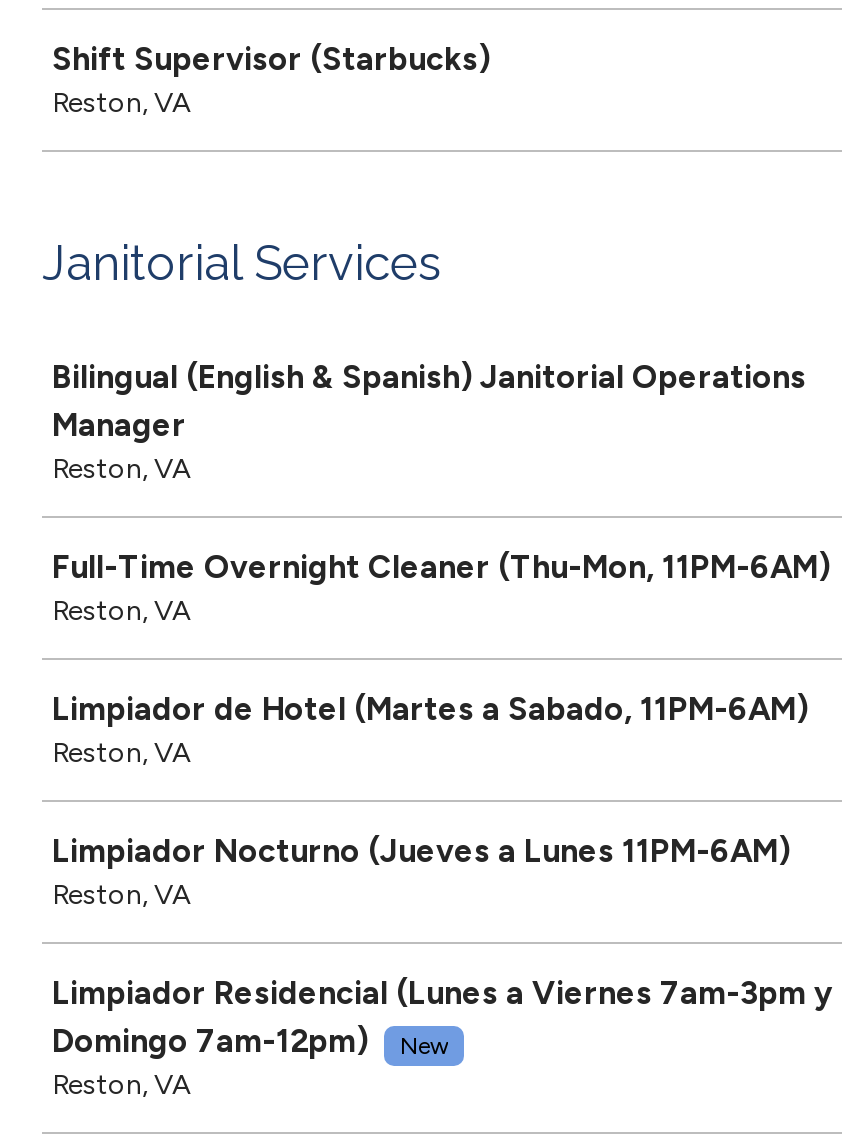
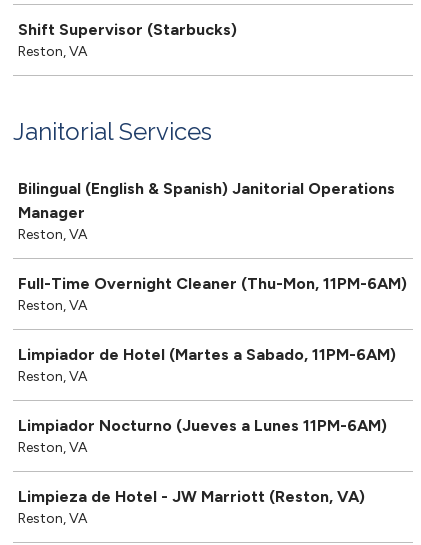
[52,974,832,1060] Limpiador Residencial (Lunes a Viernes 7am-3pm y | Domingo 7am-12pm) | New -> [18,487,365,506] Limpieza de Hotel - JW Marriott (Reston, VA)

